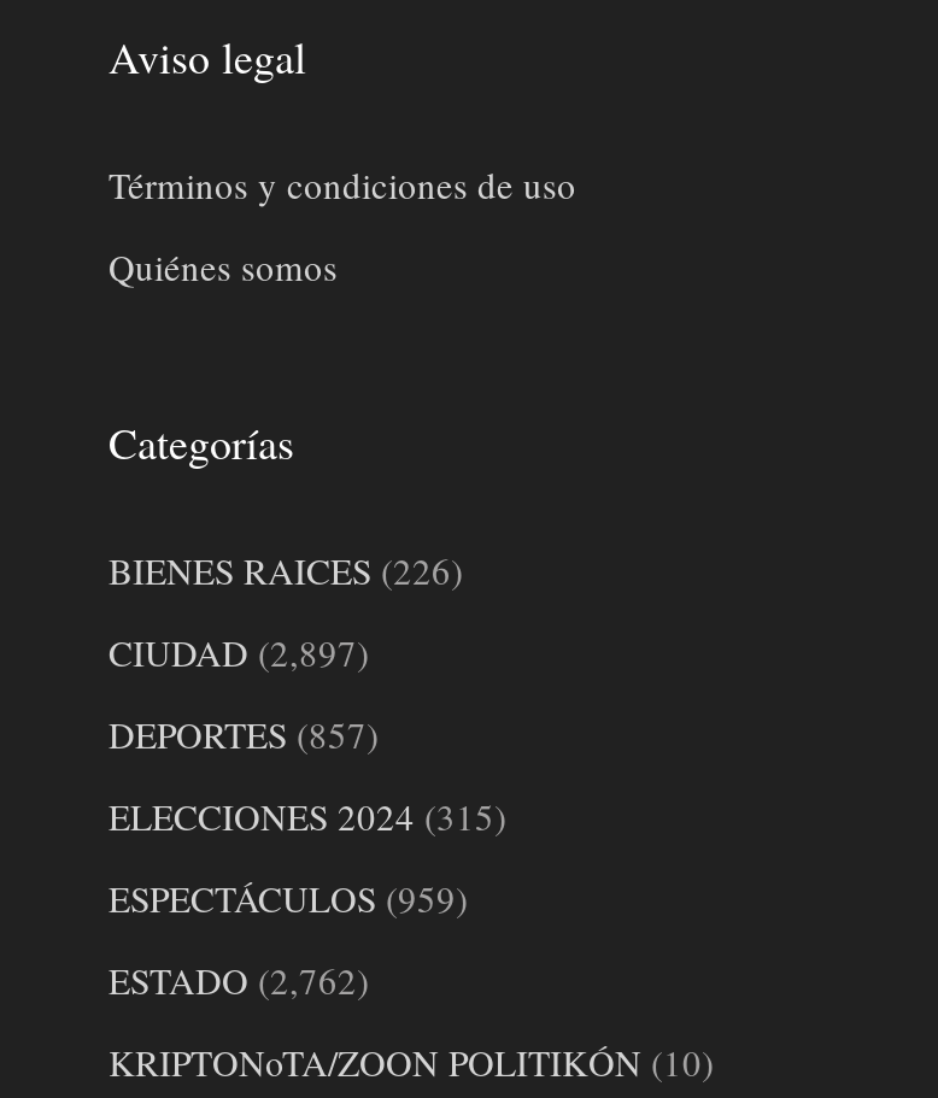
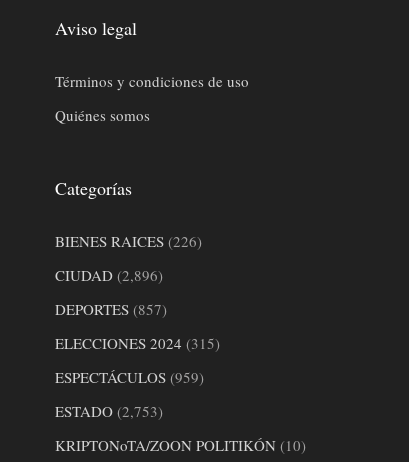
[109,627,369,676] CIUDAD (2,897) -> [55,265,163,285] CIUDAD (2,896)
[109,955,369,1004] ESTADO (2,762) -> [55,401,163,421] ESTADO (2,753)

